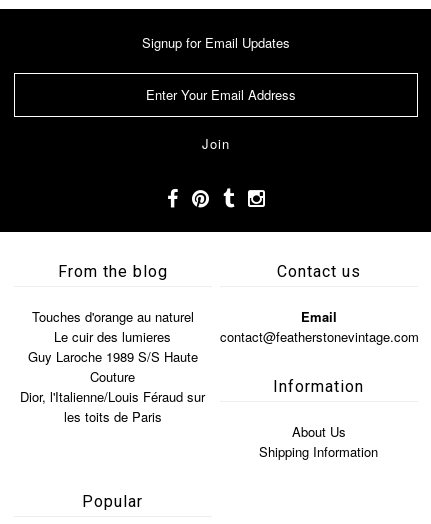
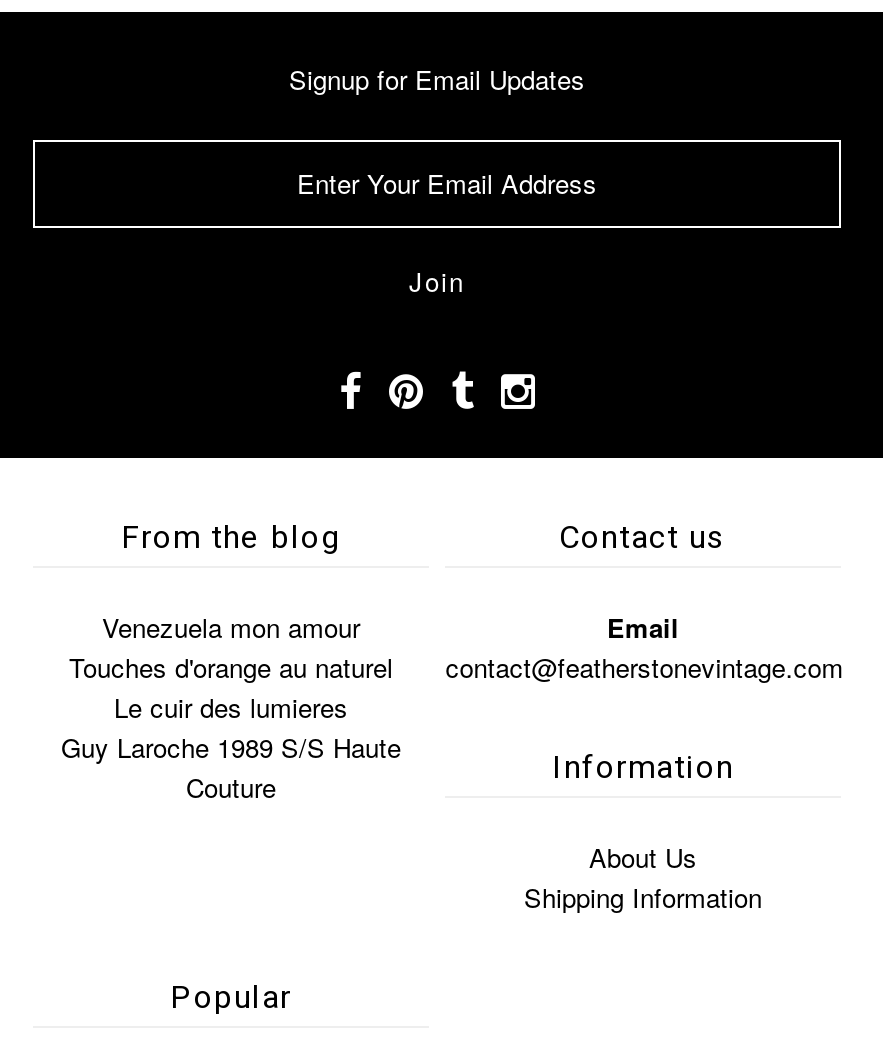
moved [28,307,198,386] -> [61,649,401,807]: Touches d'orange au naturel | Le cuir des lumieres | Guy Laroche 1989 S/S Haute | Couture
none -> [102,609,360,647] Venezuela mon amour
[20,387,205,426] Dior, l'Italienne/Louis Féraud sur | les toits de Paris -> none

